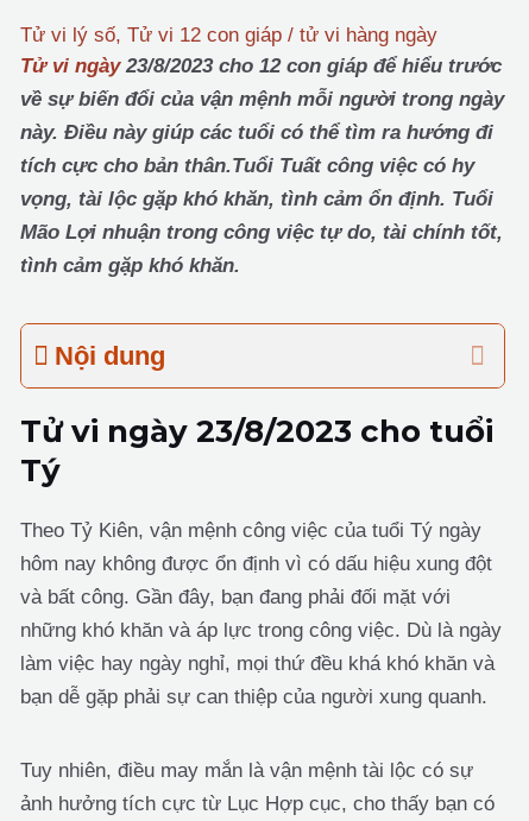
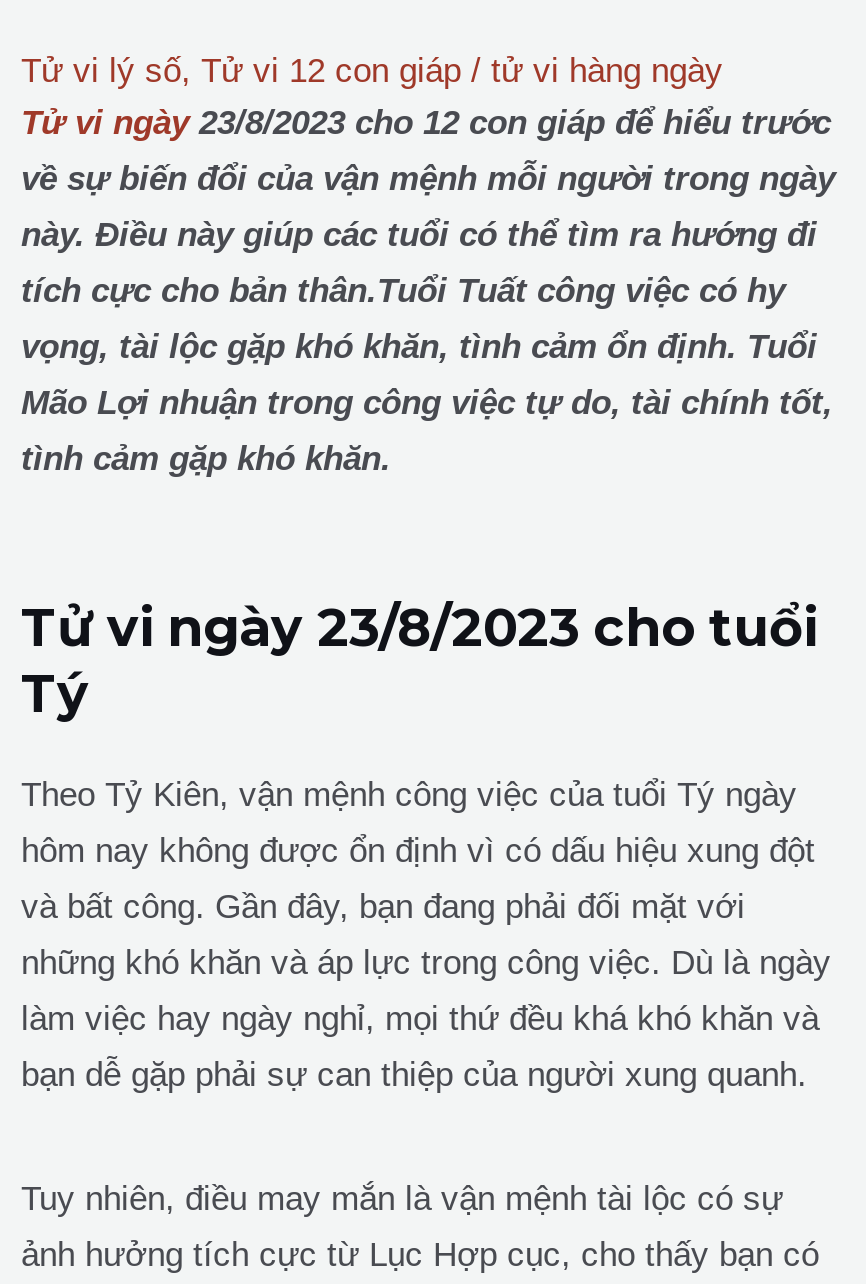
[55,341,165,371] Nội dung -> none

